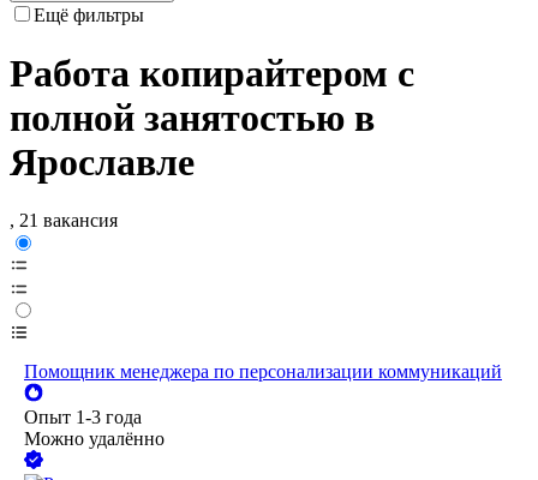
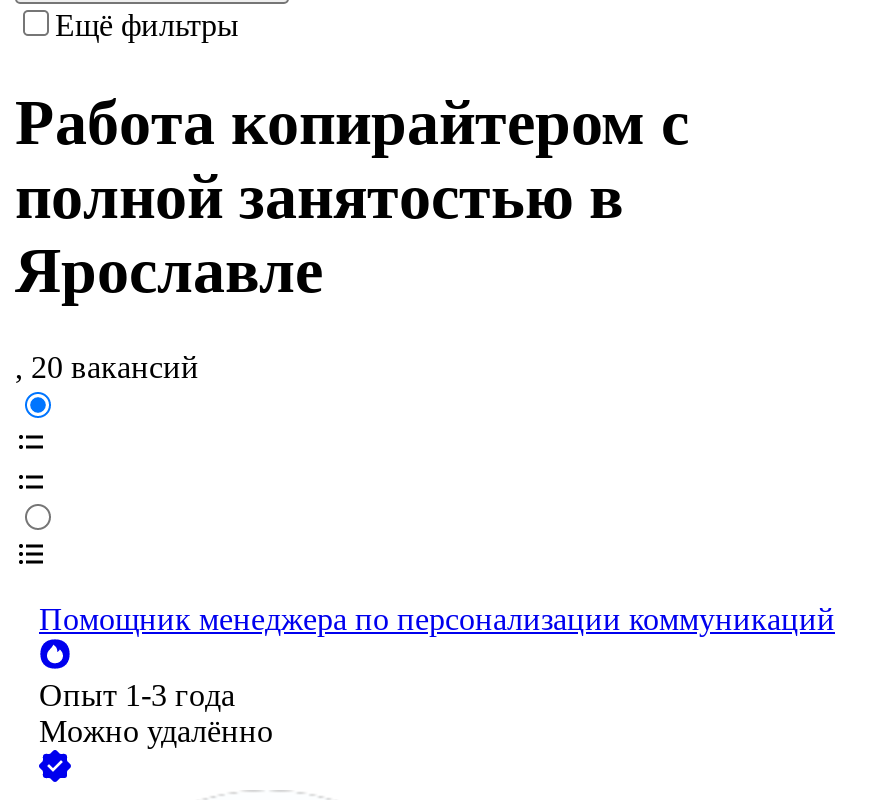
[10,211,118,231] , 21 вакансия -> [15,351,199,385] , 20 вакансий

